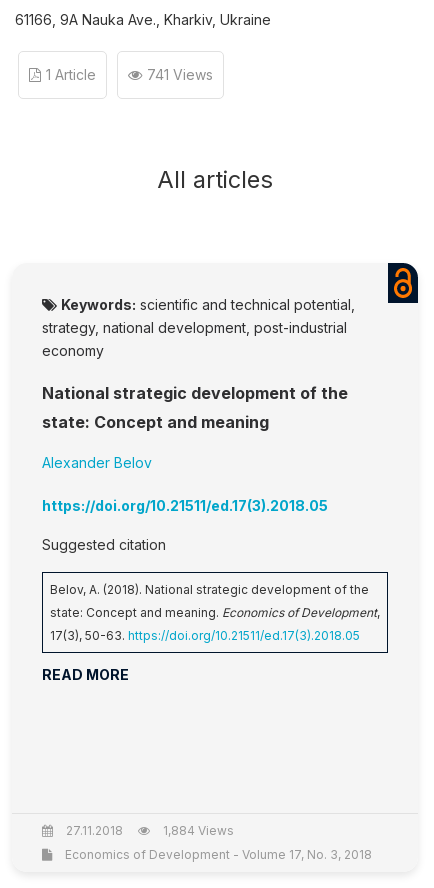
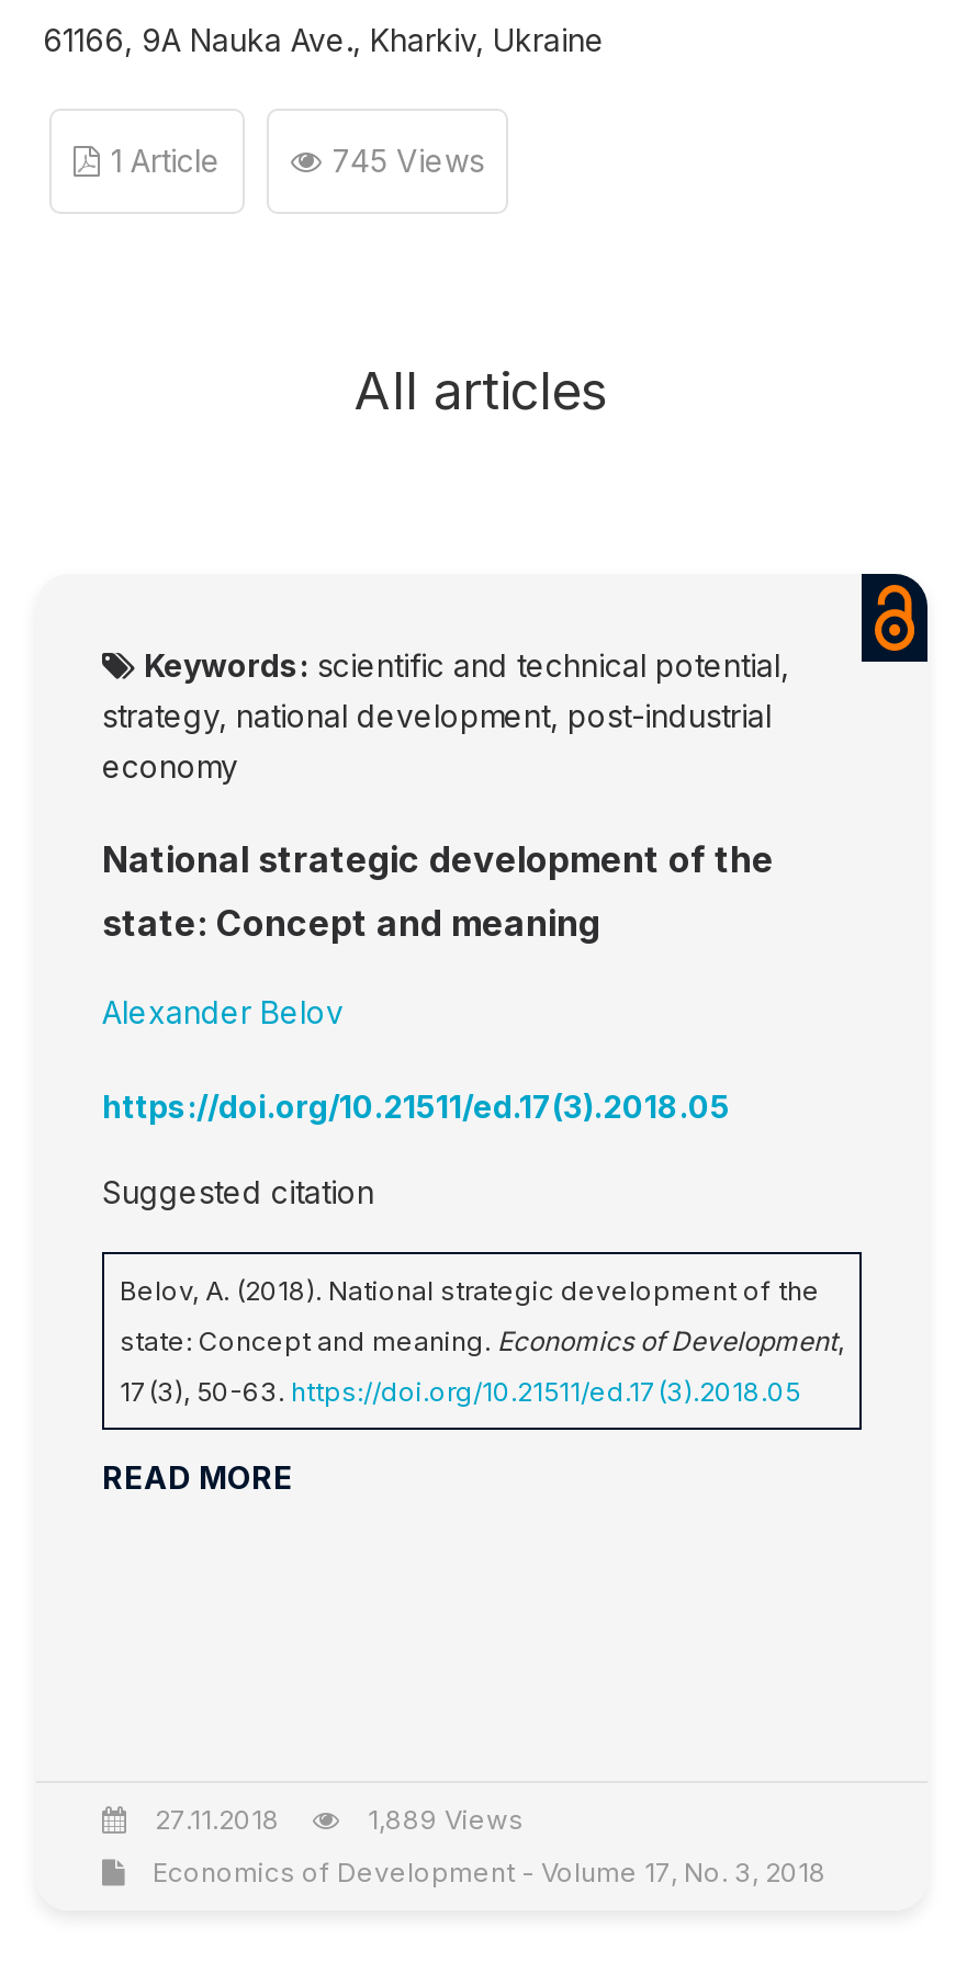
[147,66,213,83] 741 Views -> [333,142,484,179] 745 Views
[160,823,234,838] 1,884 Views -> [361,1803,524,1836] 1,889 Views

